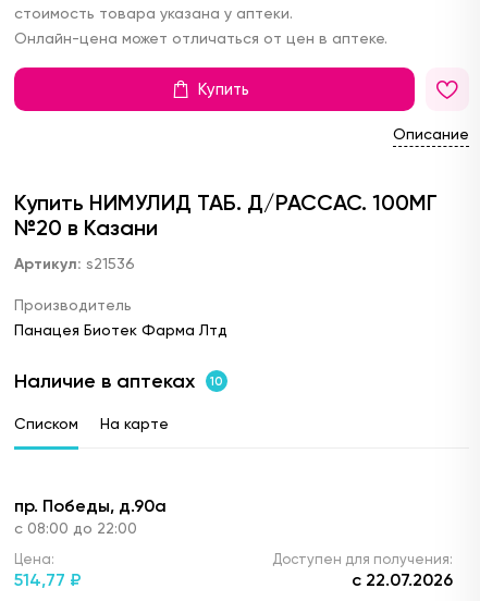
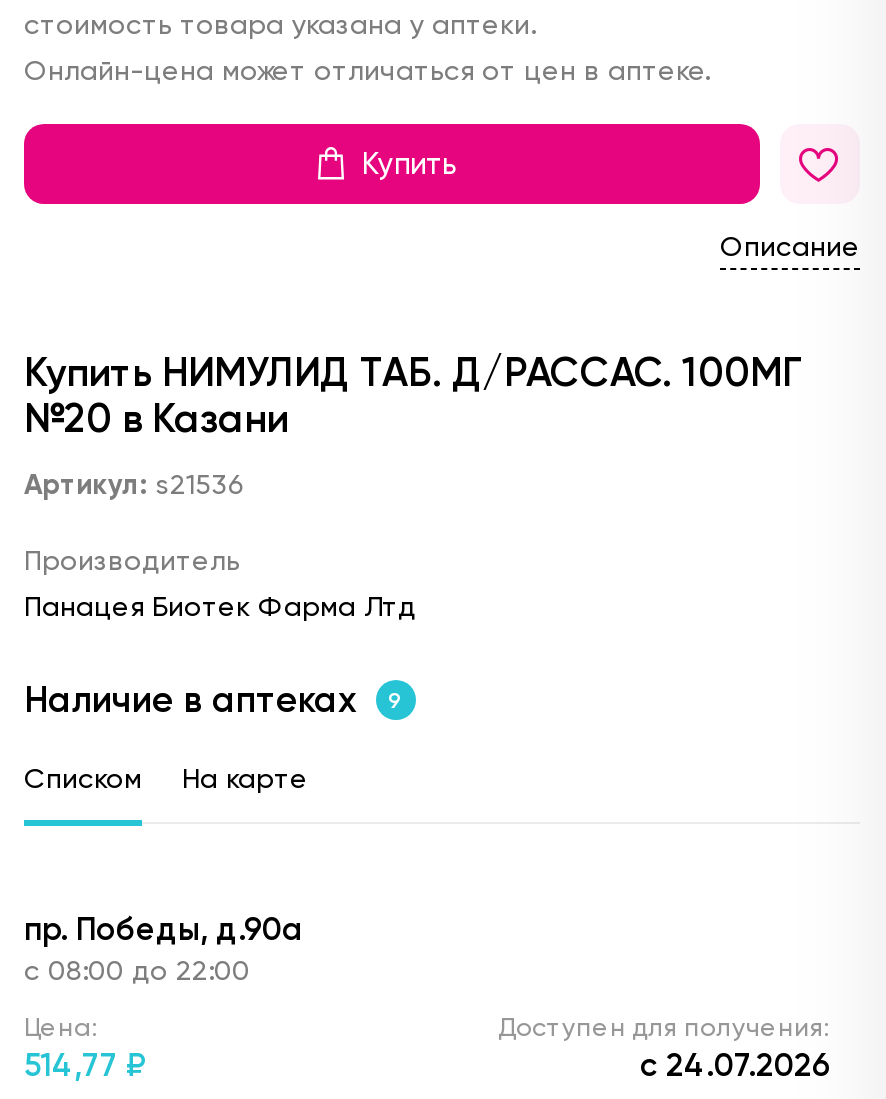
[14,369,223,393] Наличие в аптеках 10 -> [24,678,402,722] Наличие в аптеках 9
[352,569,453,590] с 22.07.2026 -> [640,1046,830,1084] с 24.07.2026

